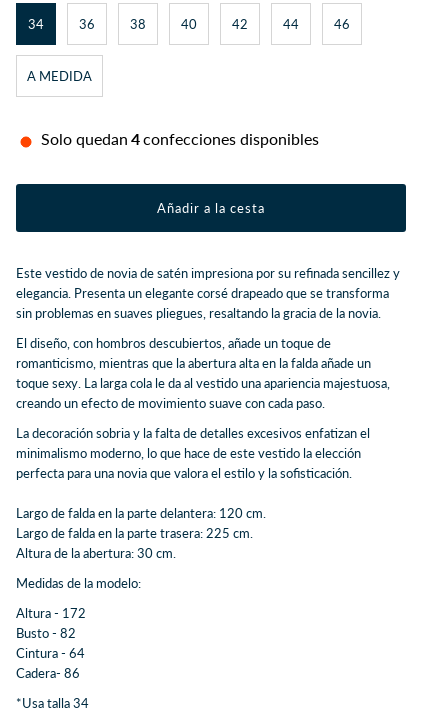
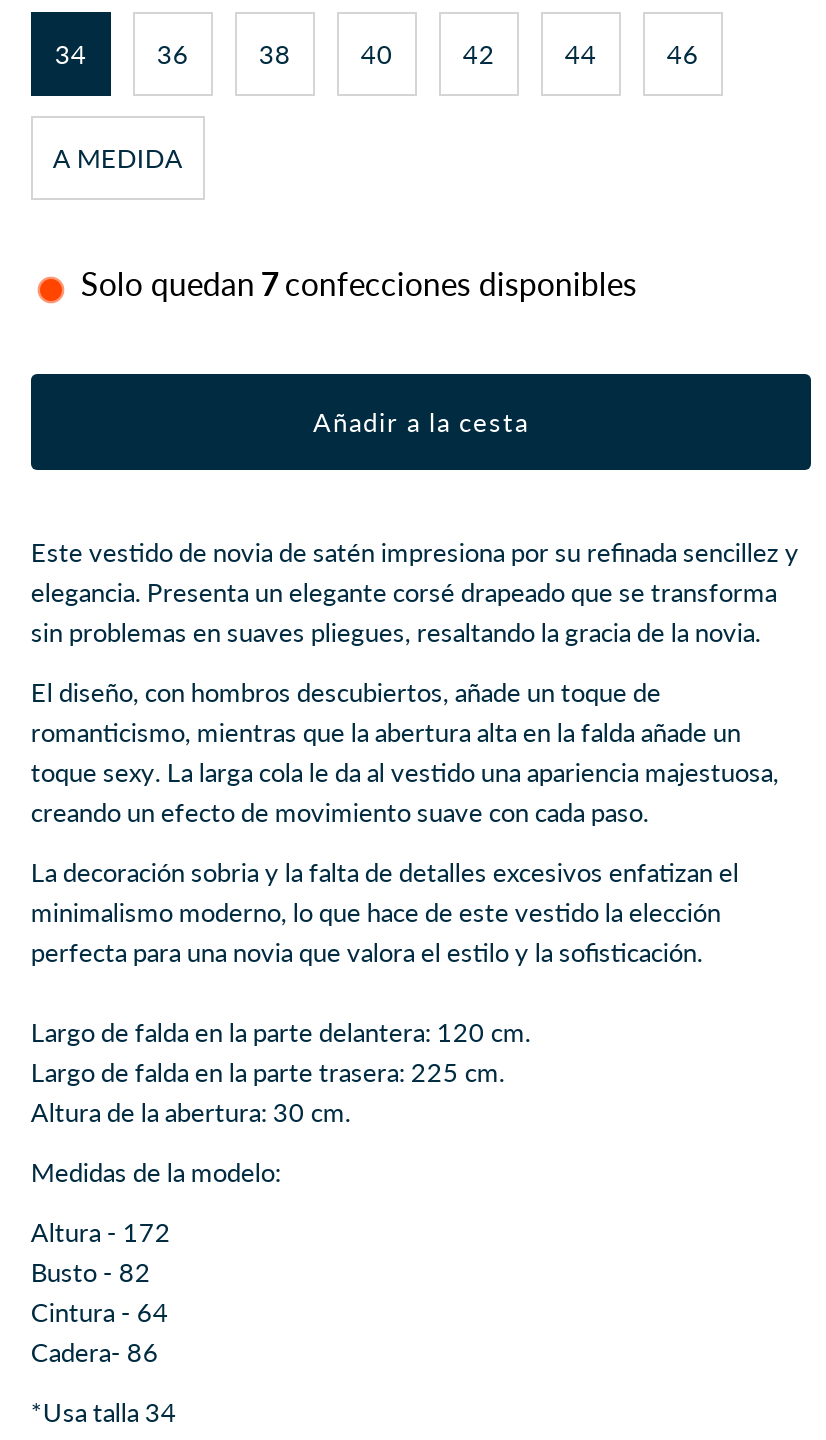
[41,129,319,148] Solo quedan 4 confecciones disponibles -> [81,264,637,302] Solo quedan 7 confecciones disponibles

